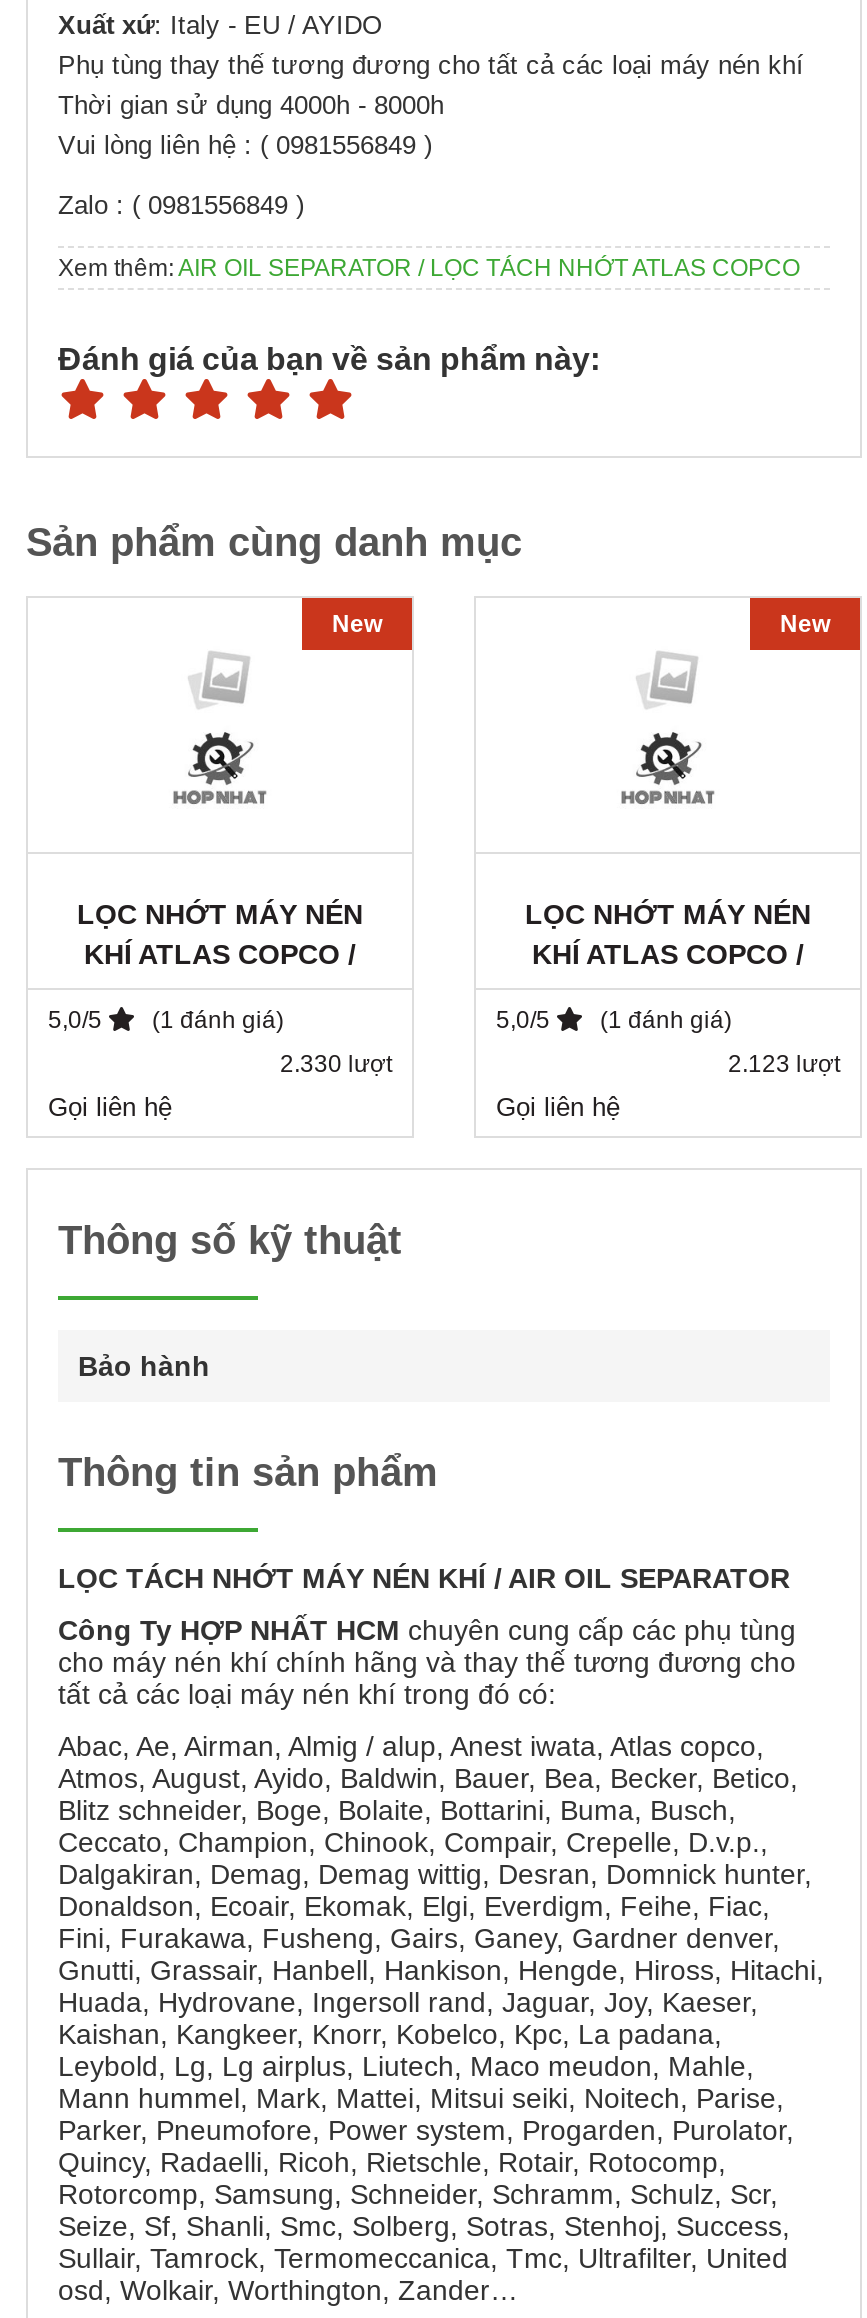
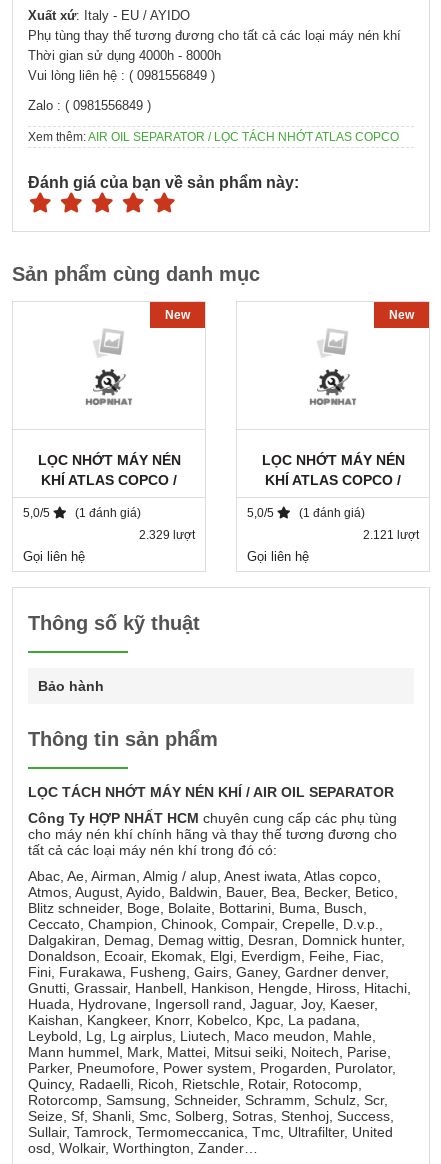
[280,1051,392,1079] 2.330 lượt -> [139,528,195,542] 2.329 lượt
[728,1051,840,1079] 2.123 lượt -> [363,528,419,542] 2.121 lượt

